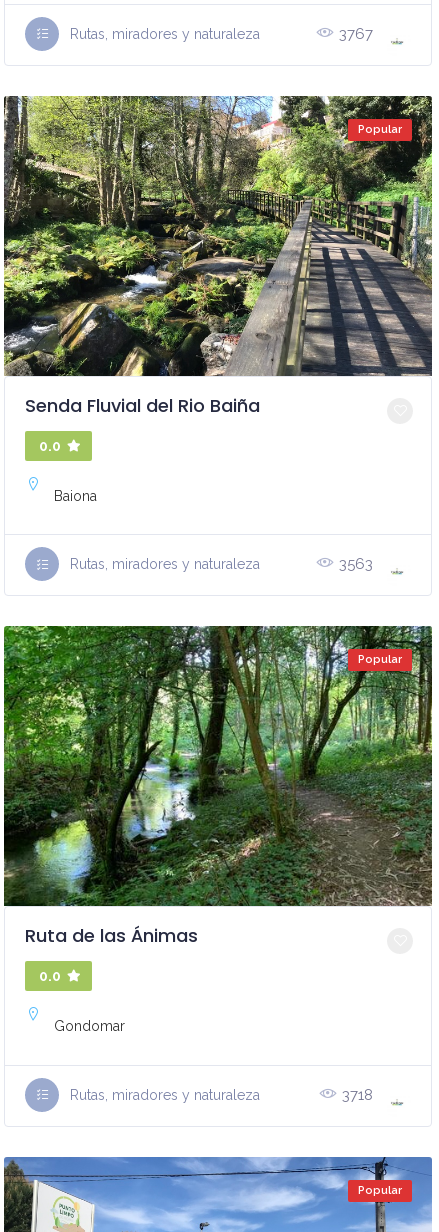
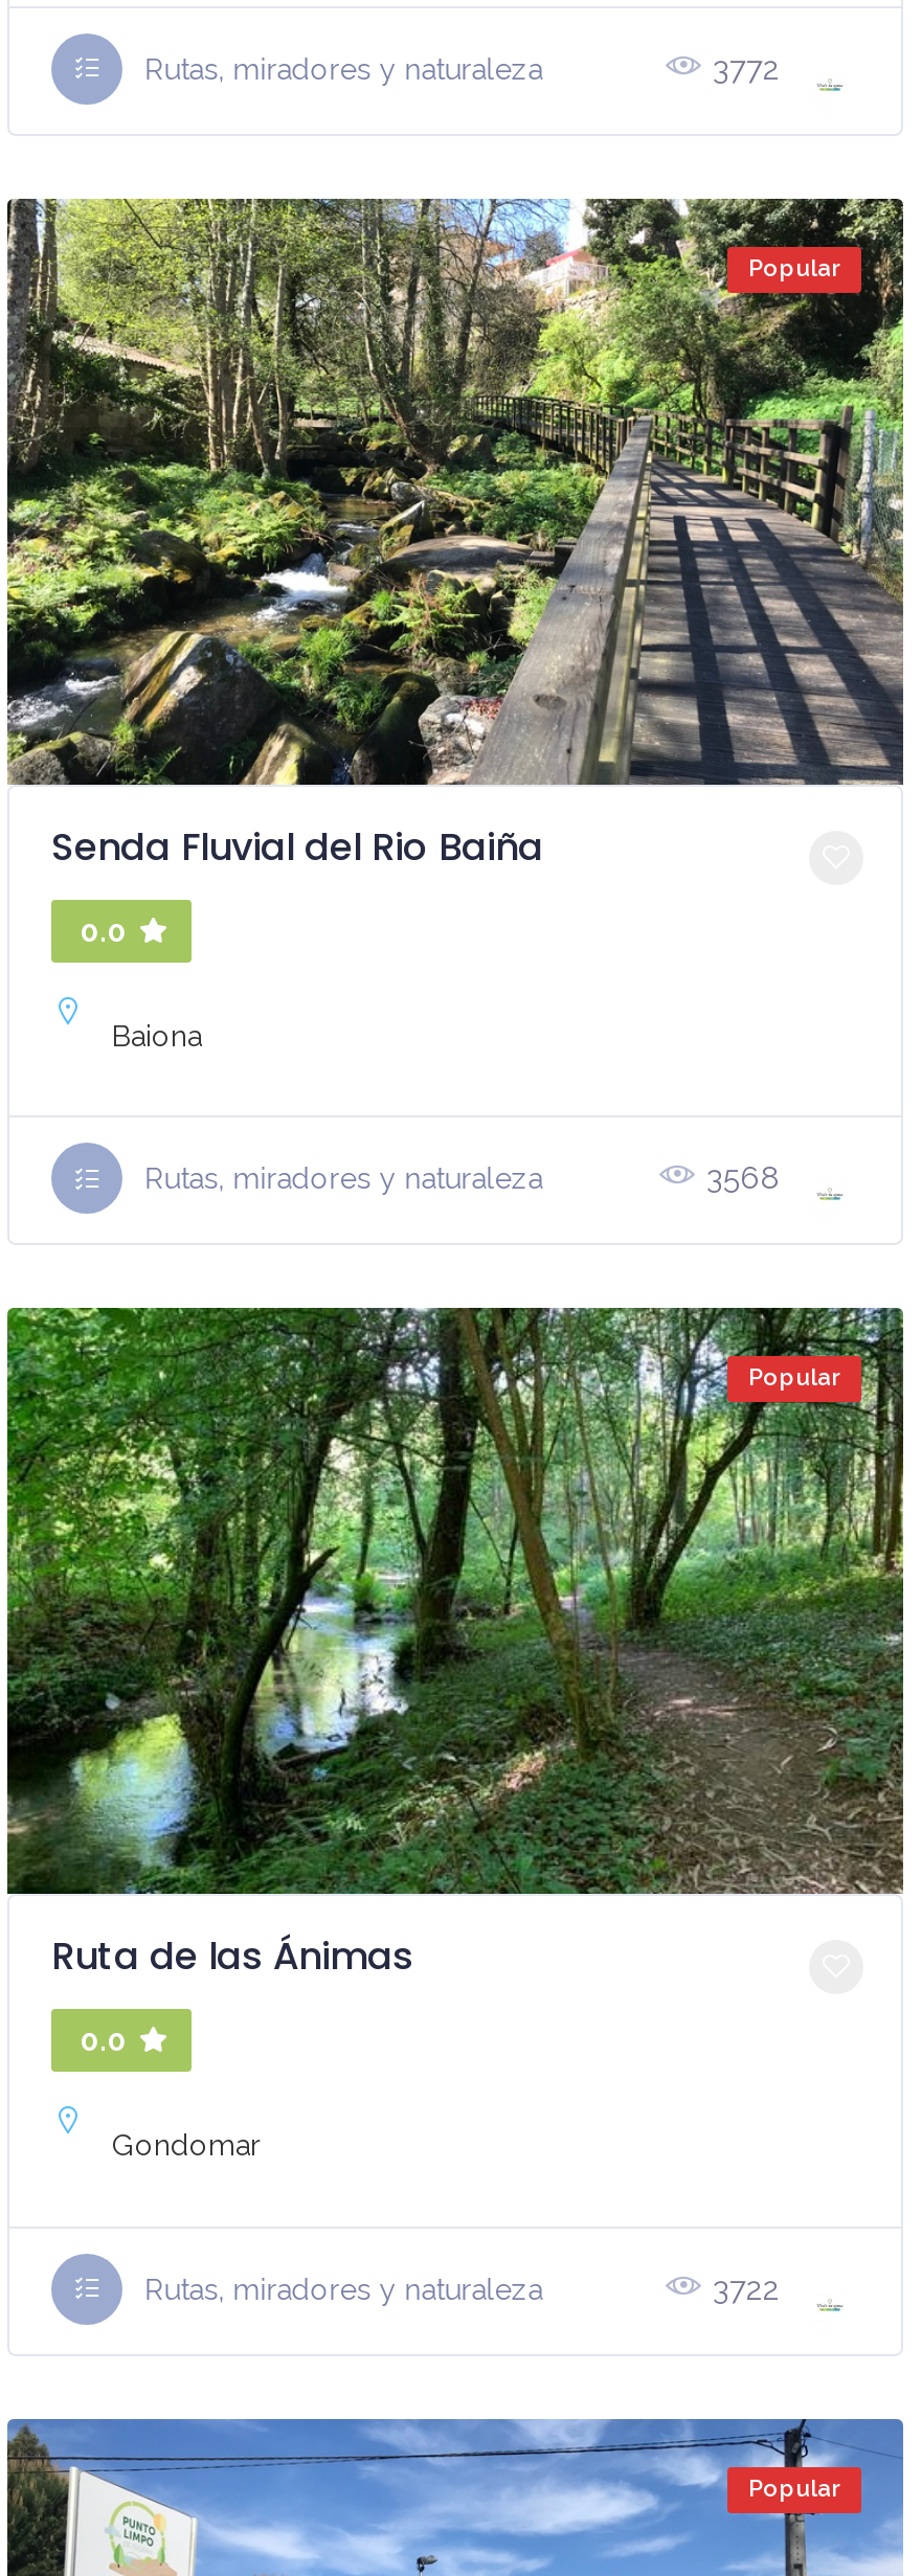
[339,24,373,42] 3767 -> [713,49,780,87] 3772
[339,555,373,573] 3563 -> [706,1159,780,1197] 3568
[342,1085,373,1103] 3718 -> [713,2269,780,2307] 3722

